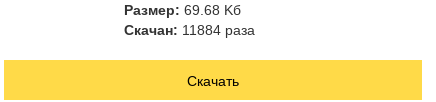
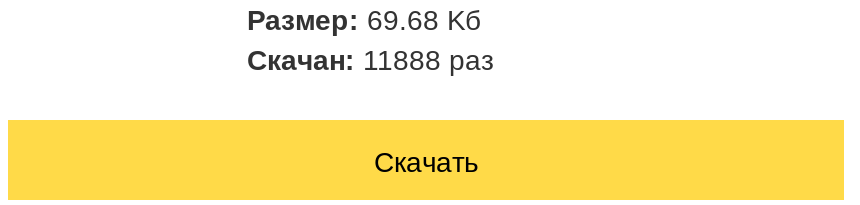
[123,22,258,38] Скачан: 11884 раза -> [247,45,501,77] Скачан: 11888 раз

